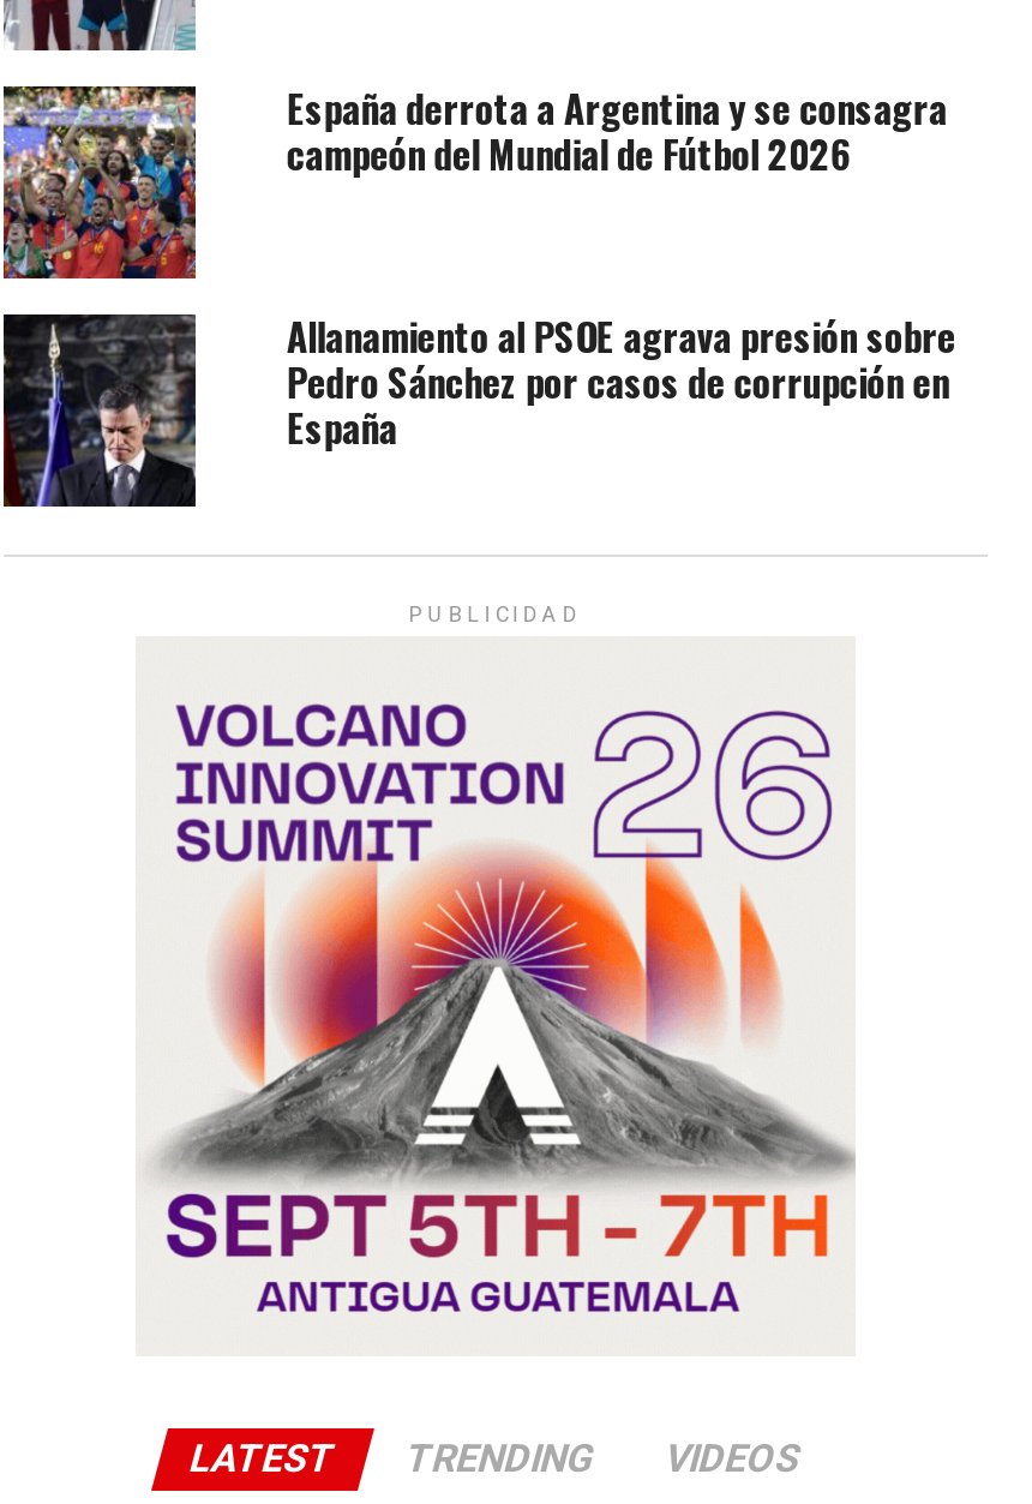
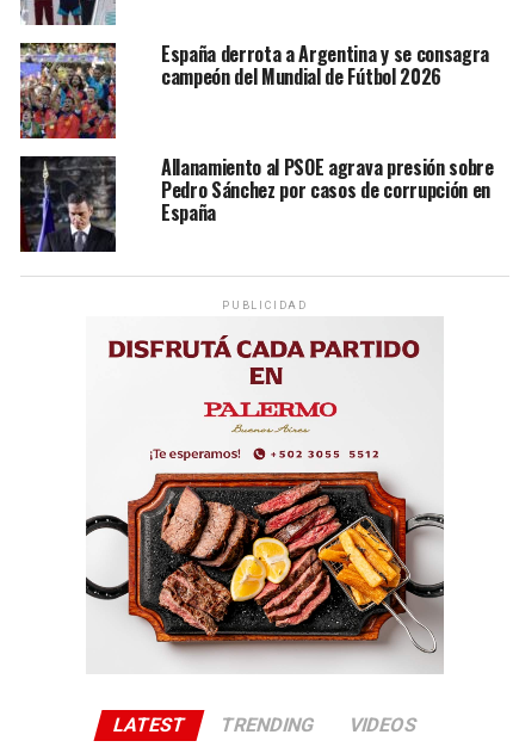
[136,675,856,1344] [image] -> [85,334,445,668] [image]

